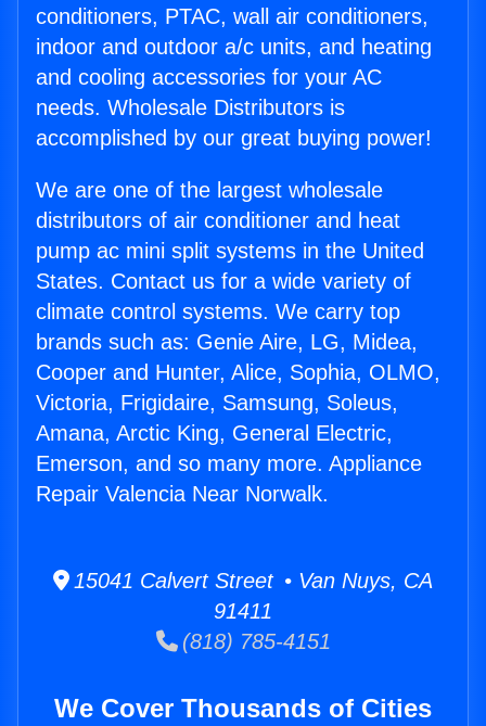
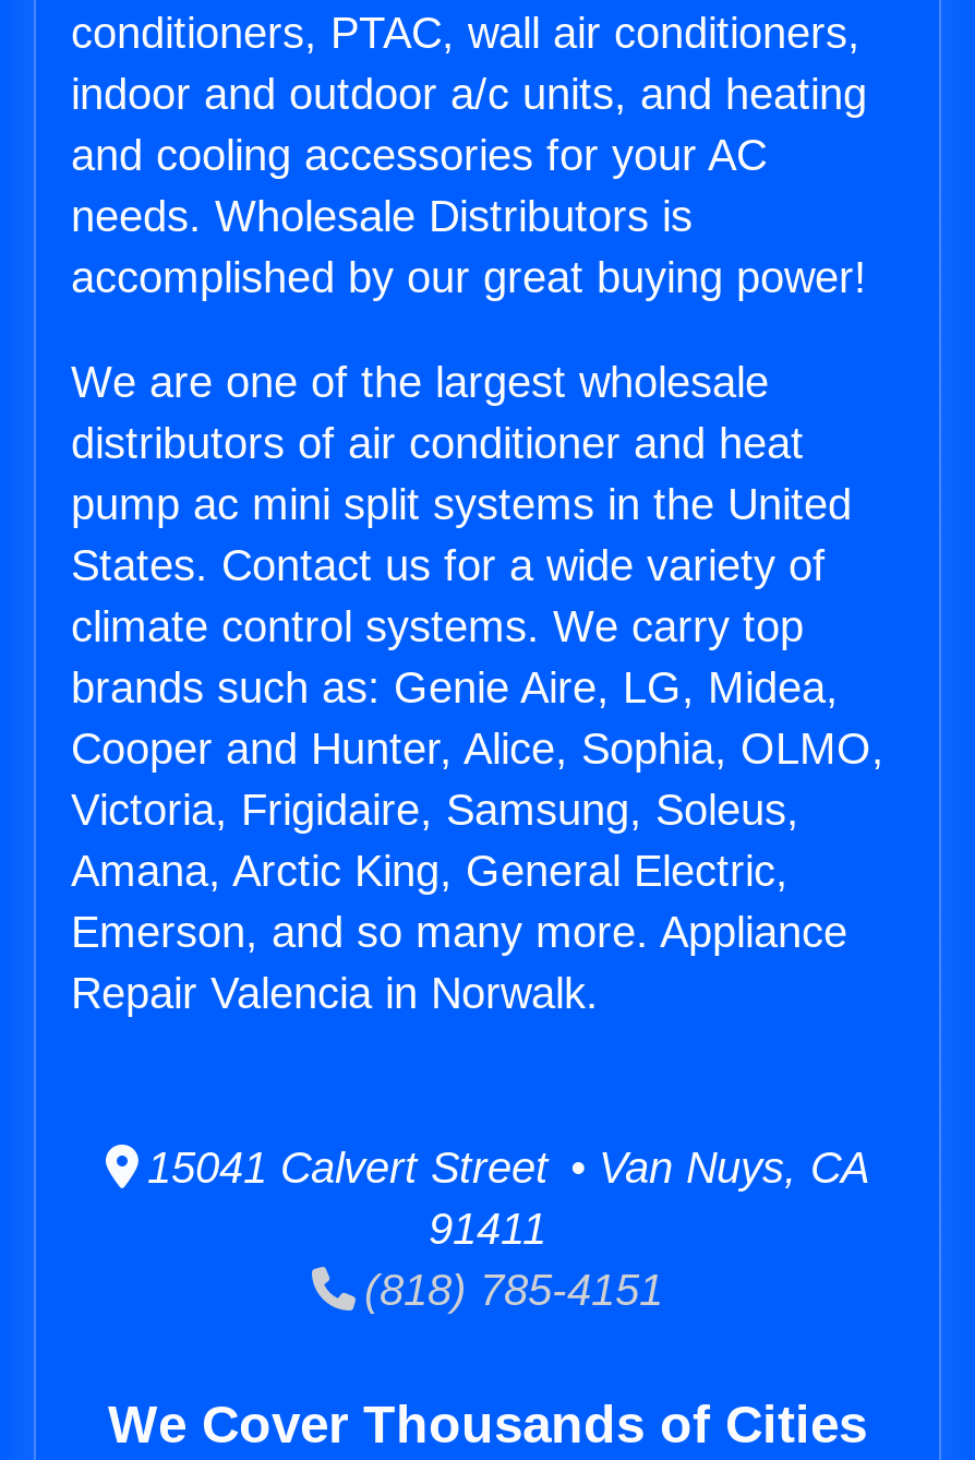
[36,482,329,506] Repair Valencia Near Norwalk. -> [71,969,599,1017] Repair Valencia in Norwalk.

